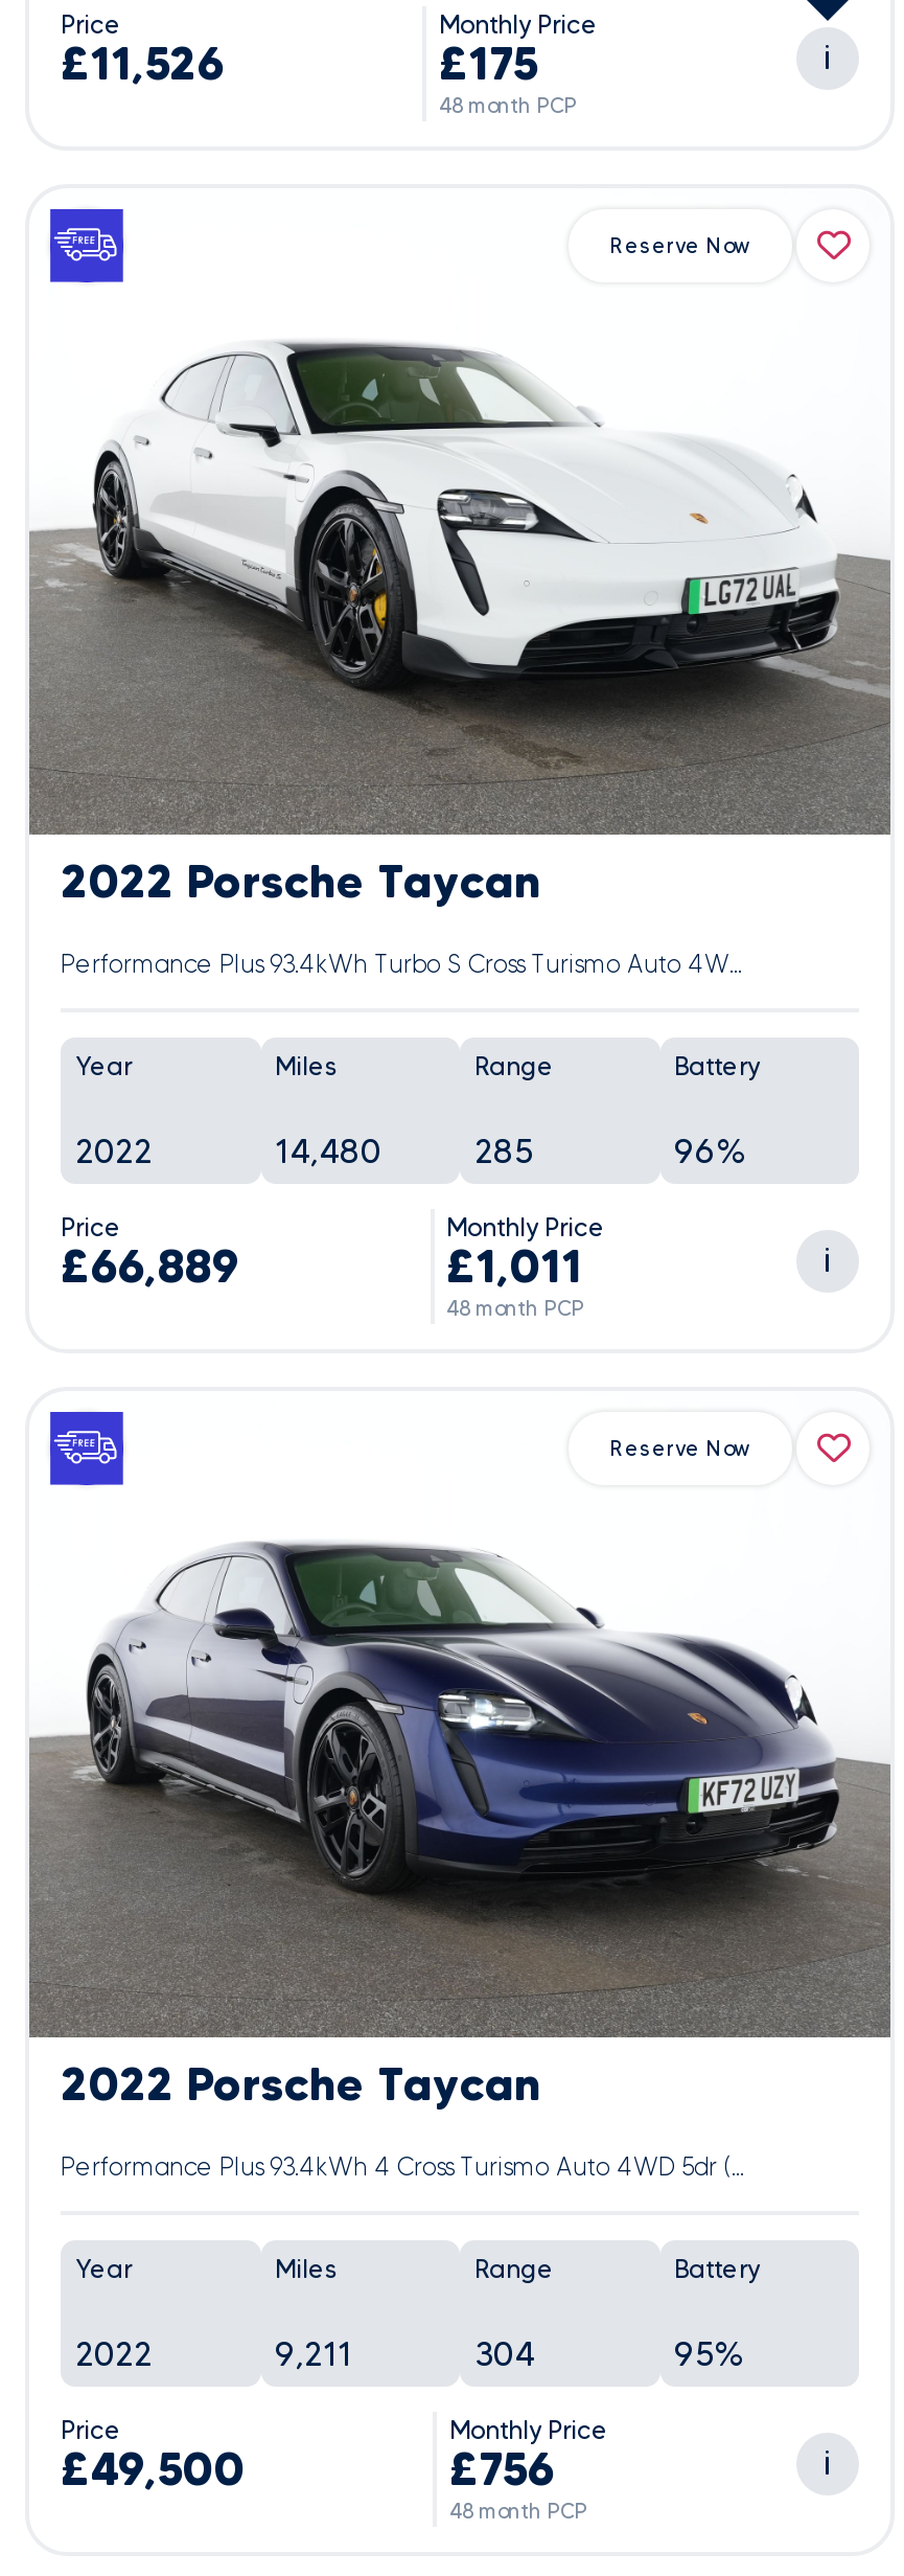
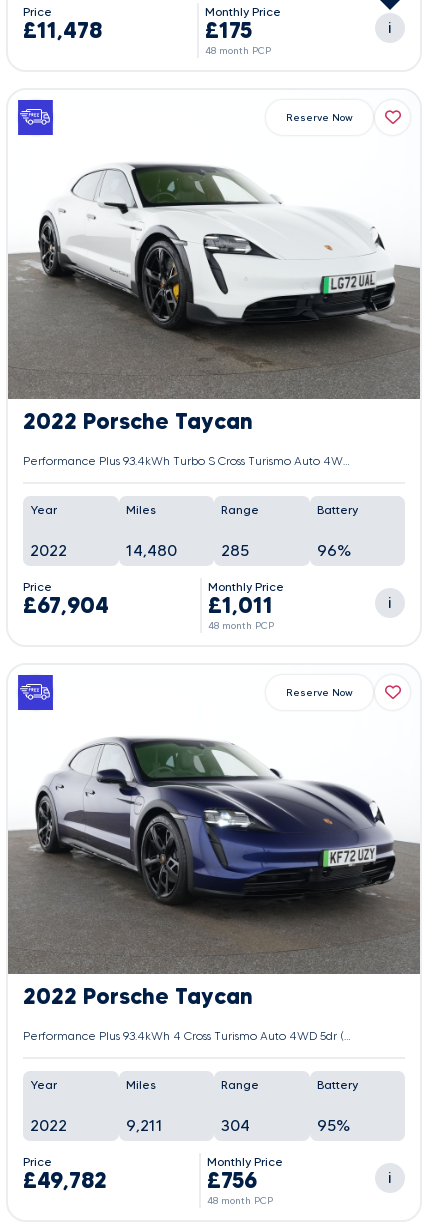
[61,36,224,93] £11,526 -> [23,17,102,44] £11,478
[61,1238,238,1295] £66,889 -> [23,592,109,619] £67,904
[61,2440,245,2497] £49,500 -> [23,1167,107,1194] £49,782

